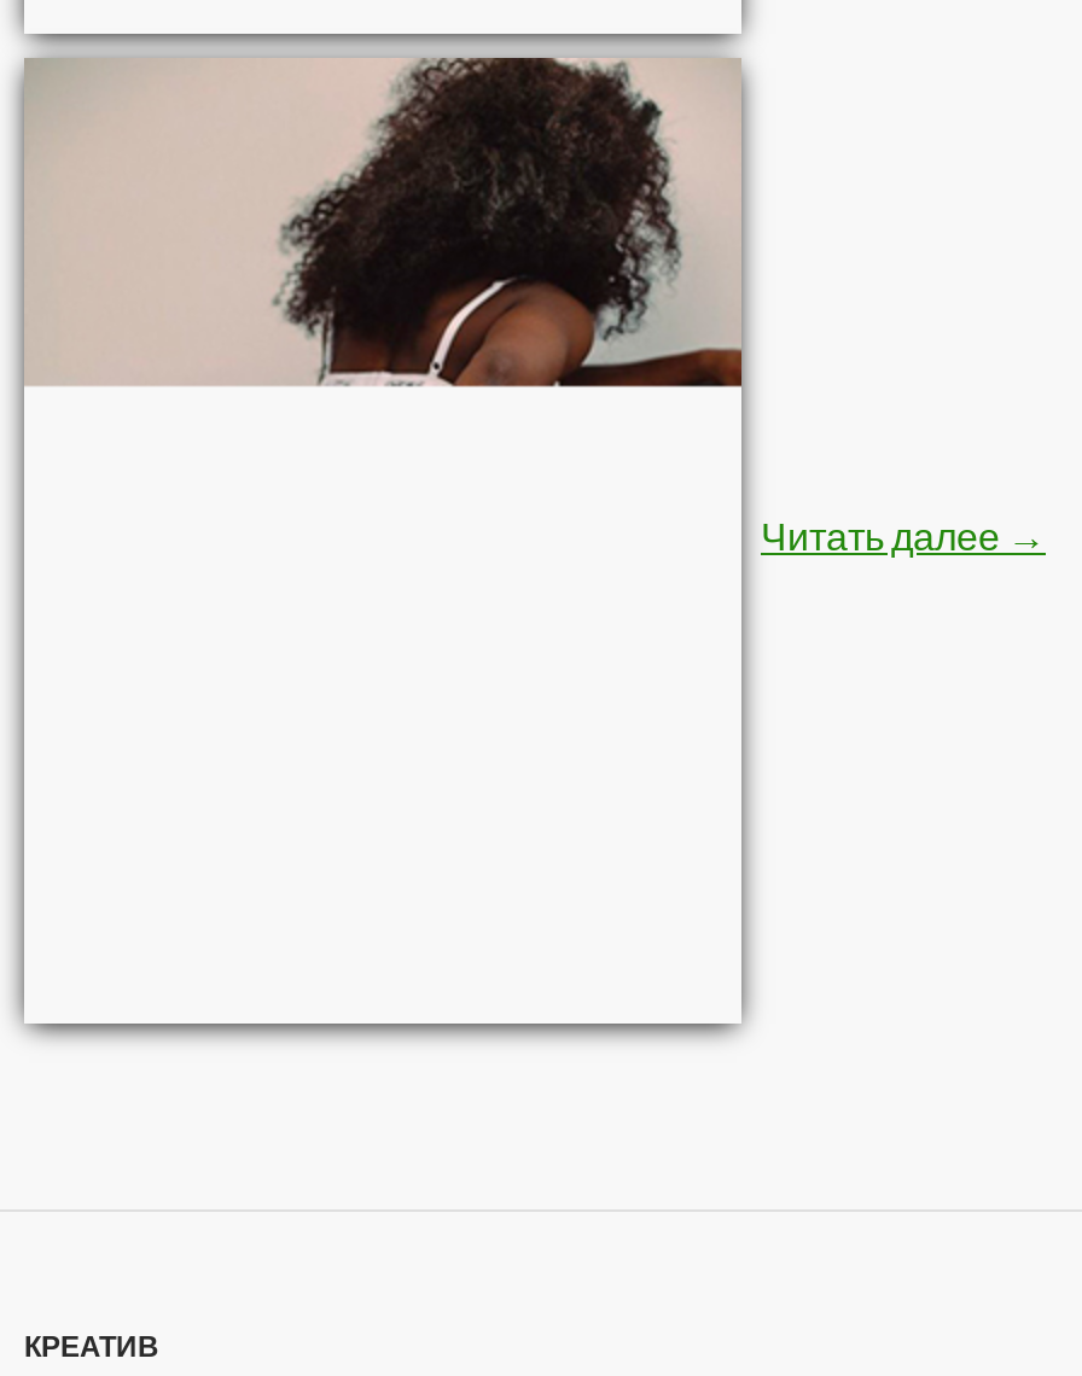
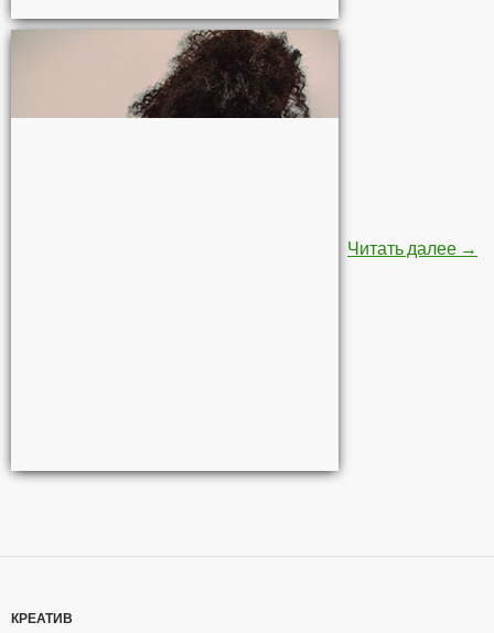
[27,251,744,389] [image] -> none

